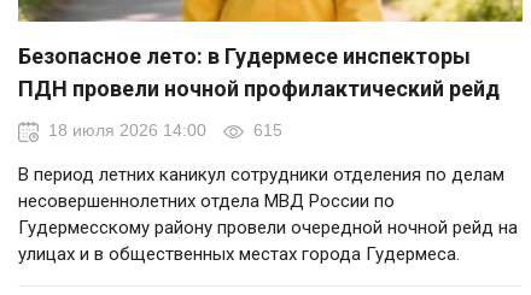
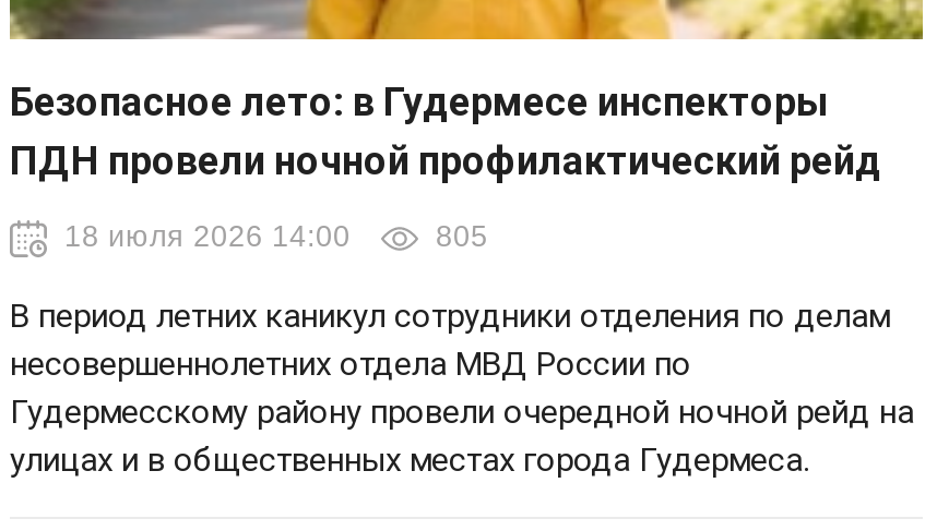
[253,122,282,140] 615 -> [436,220,488,253] 805

